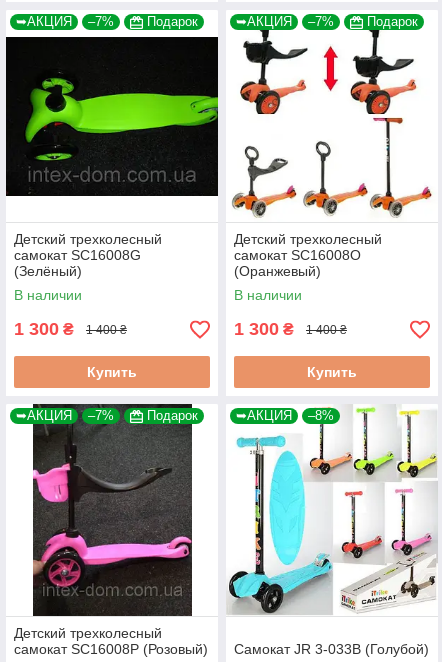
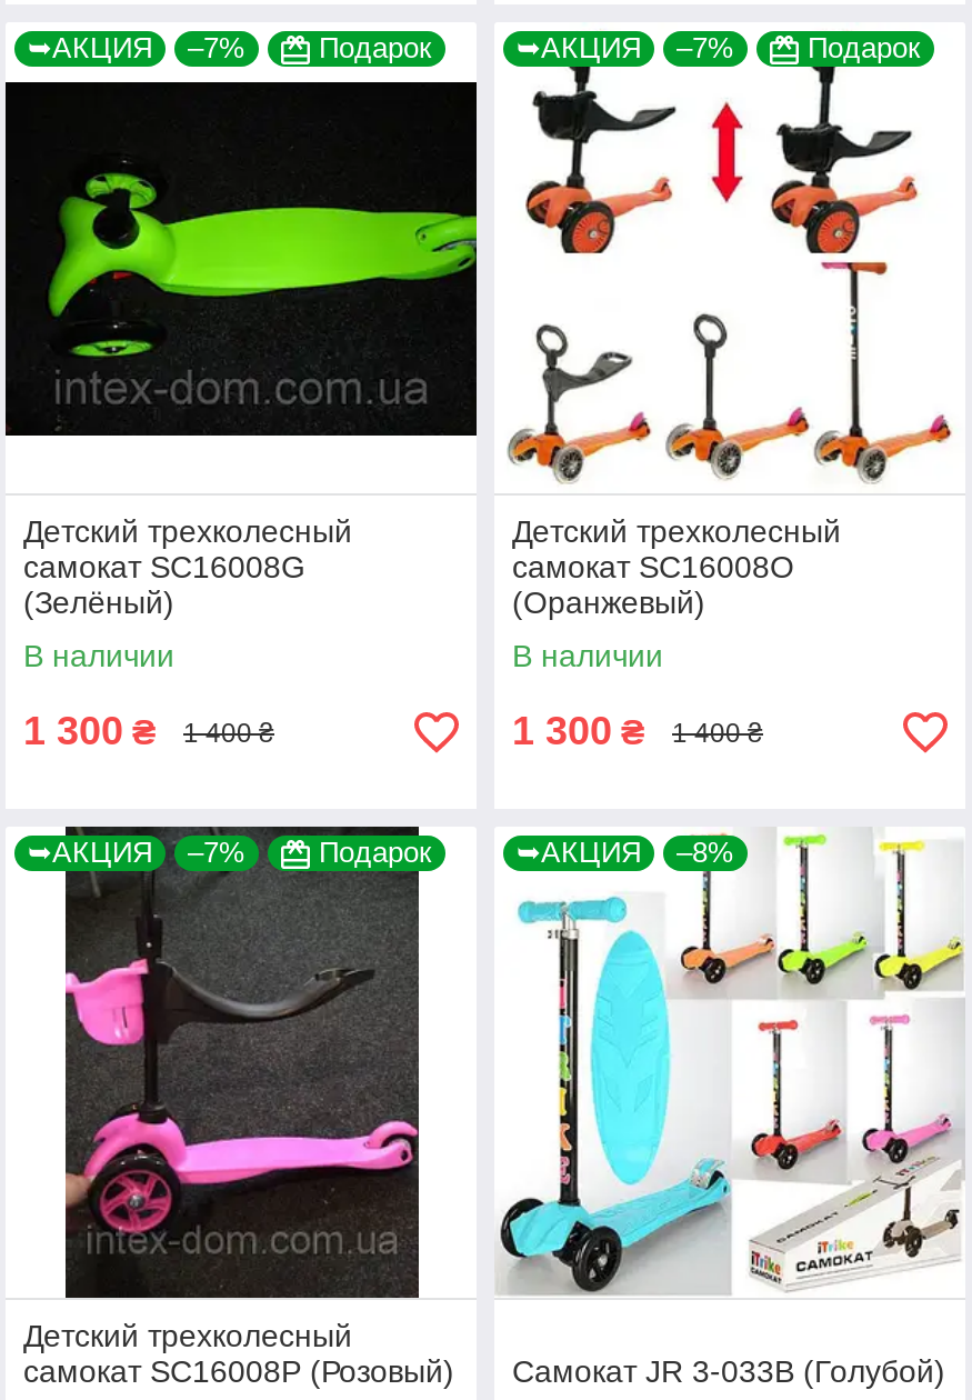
[87,364,137,380] Купить -> none
[307,364,357,380] Купить -> none

